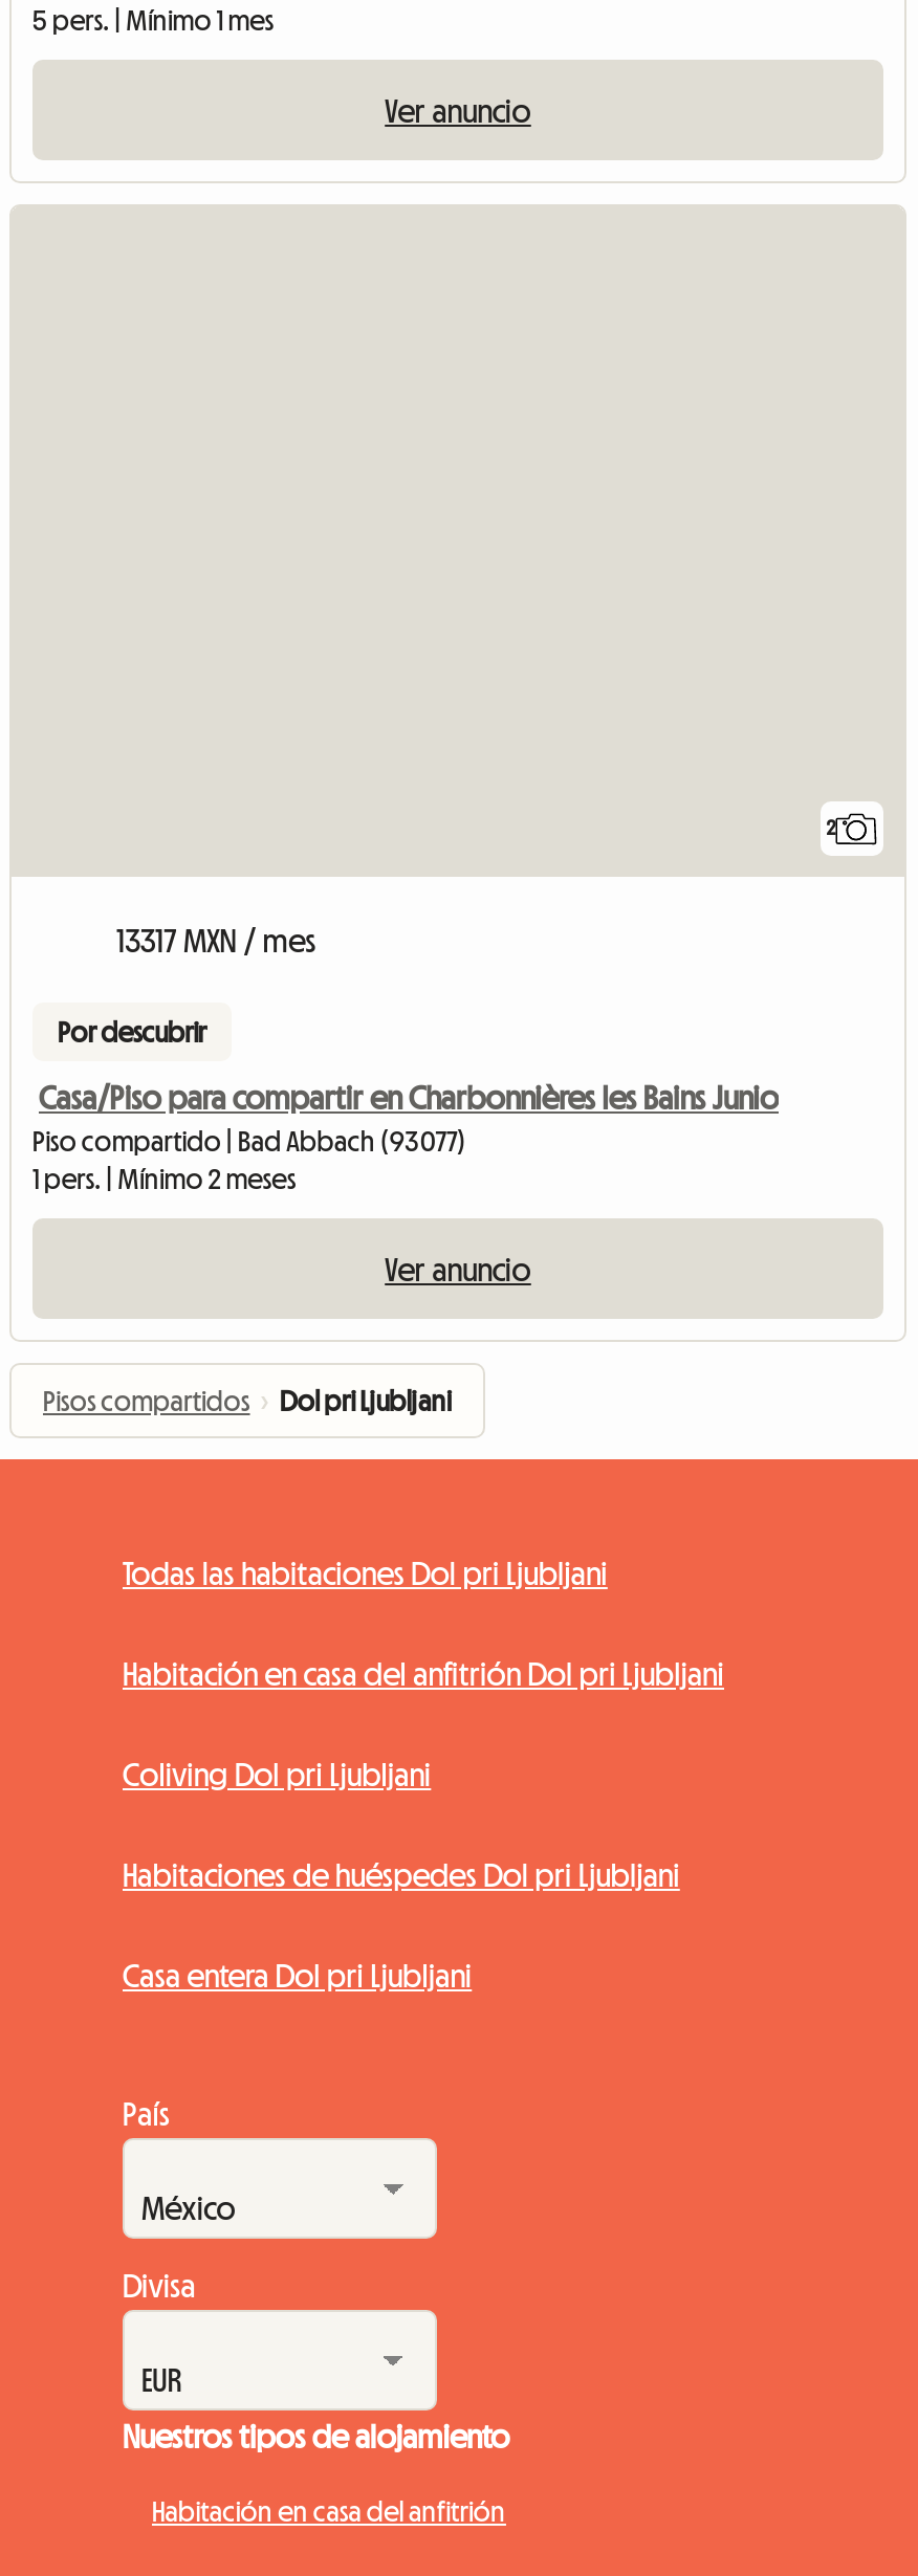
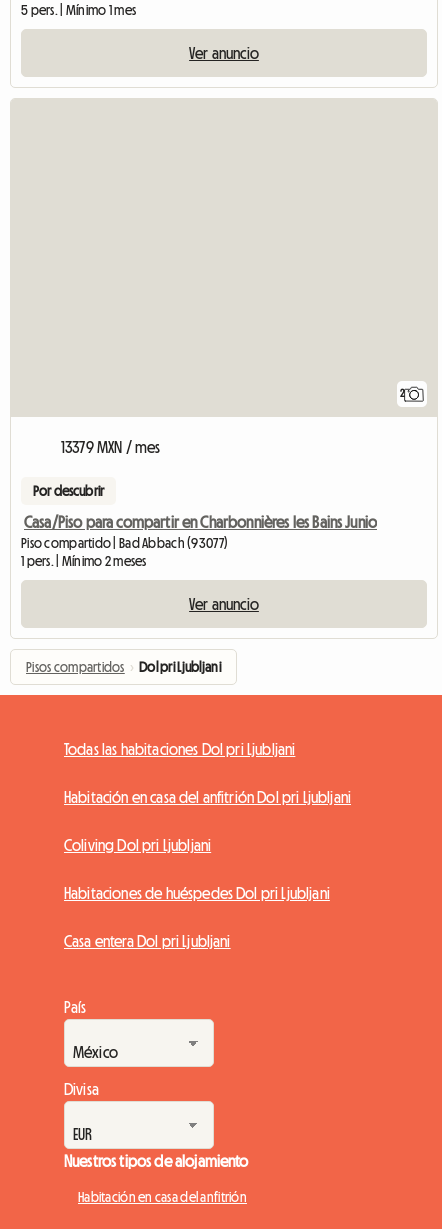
[116,922,316,956] 13317 MXN / mes -> [61,439,160,455] 13379 MXN / mes

